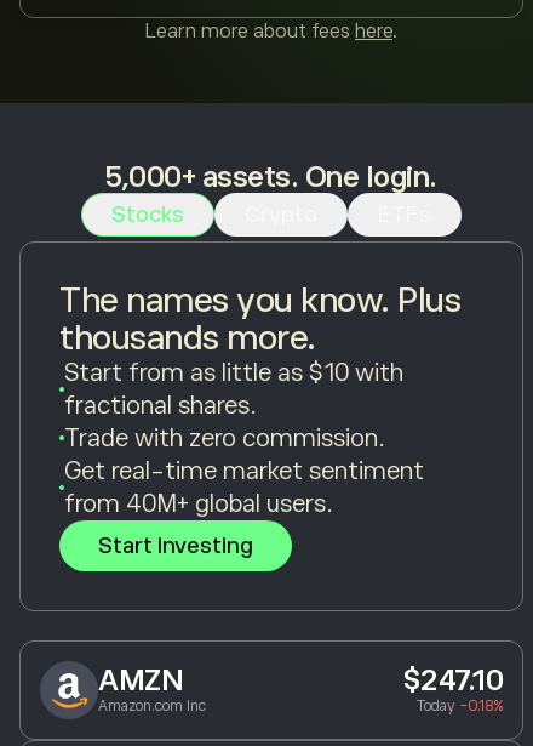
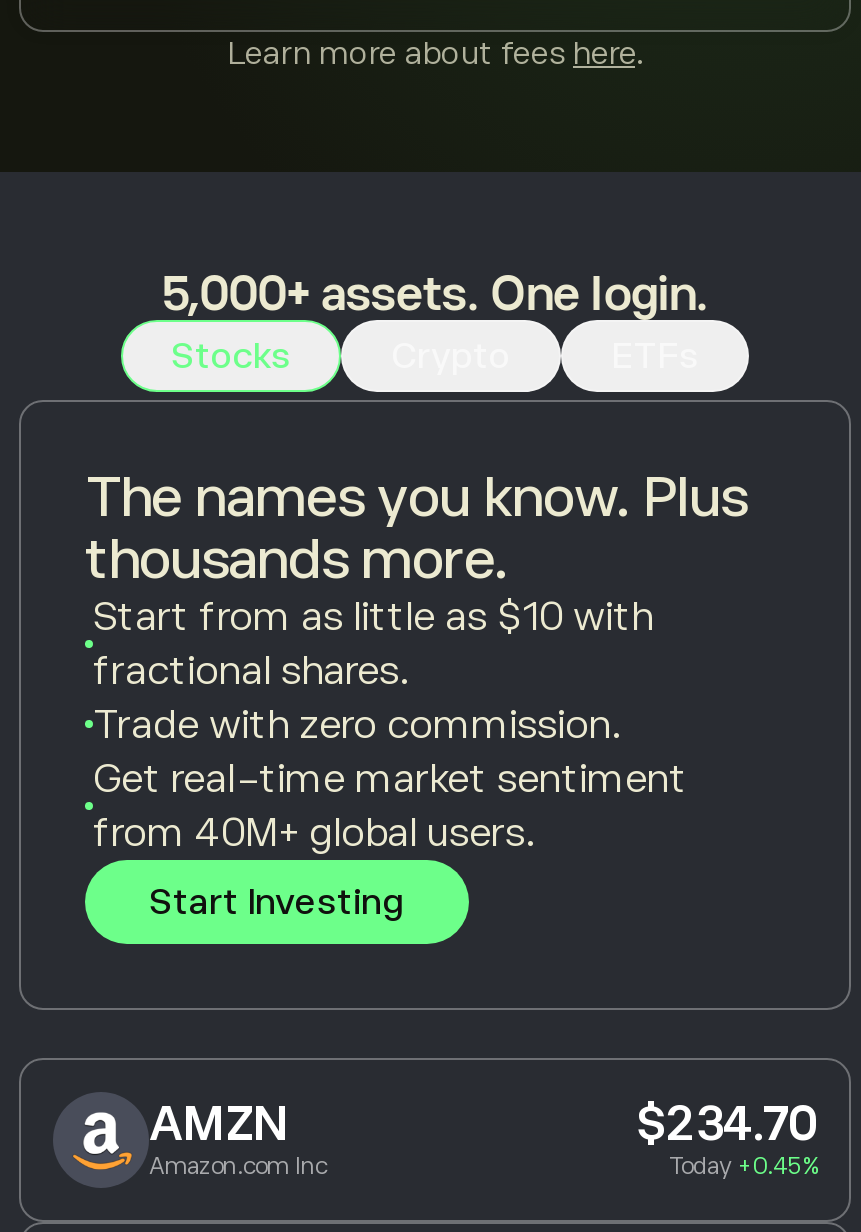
[402,663,503,696] $247.10 -> [636,1095,817,1149] $234.70
[417,697,503,714] Today -0.18% -> [669,1151,817,1179] Today +0.45%

